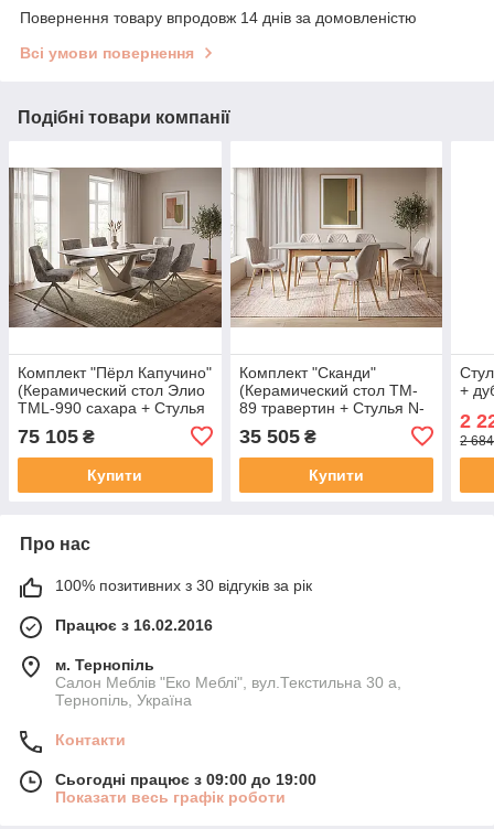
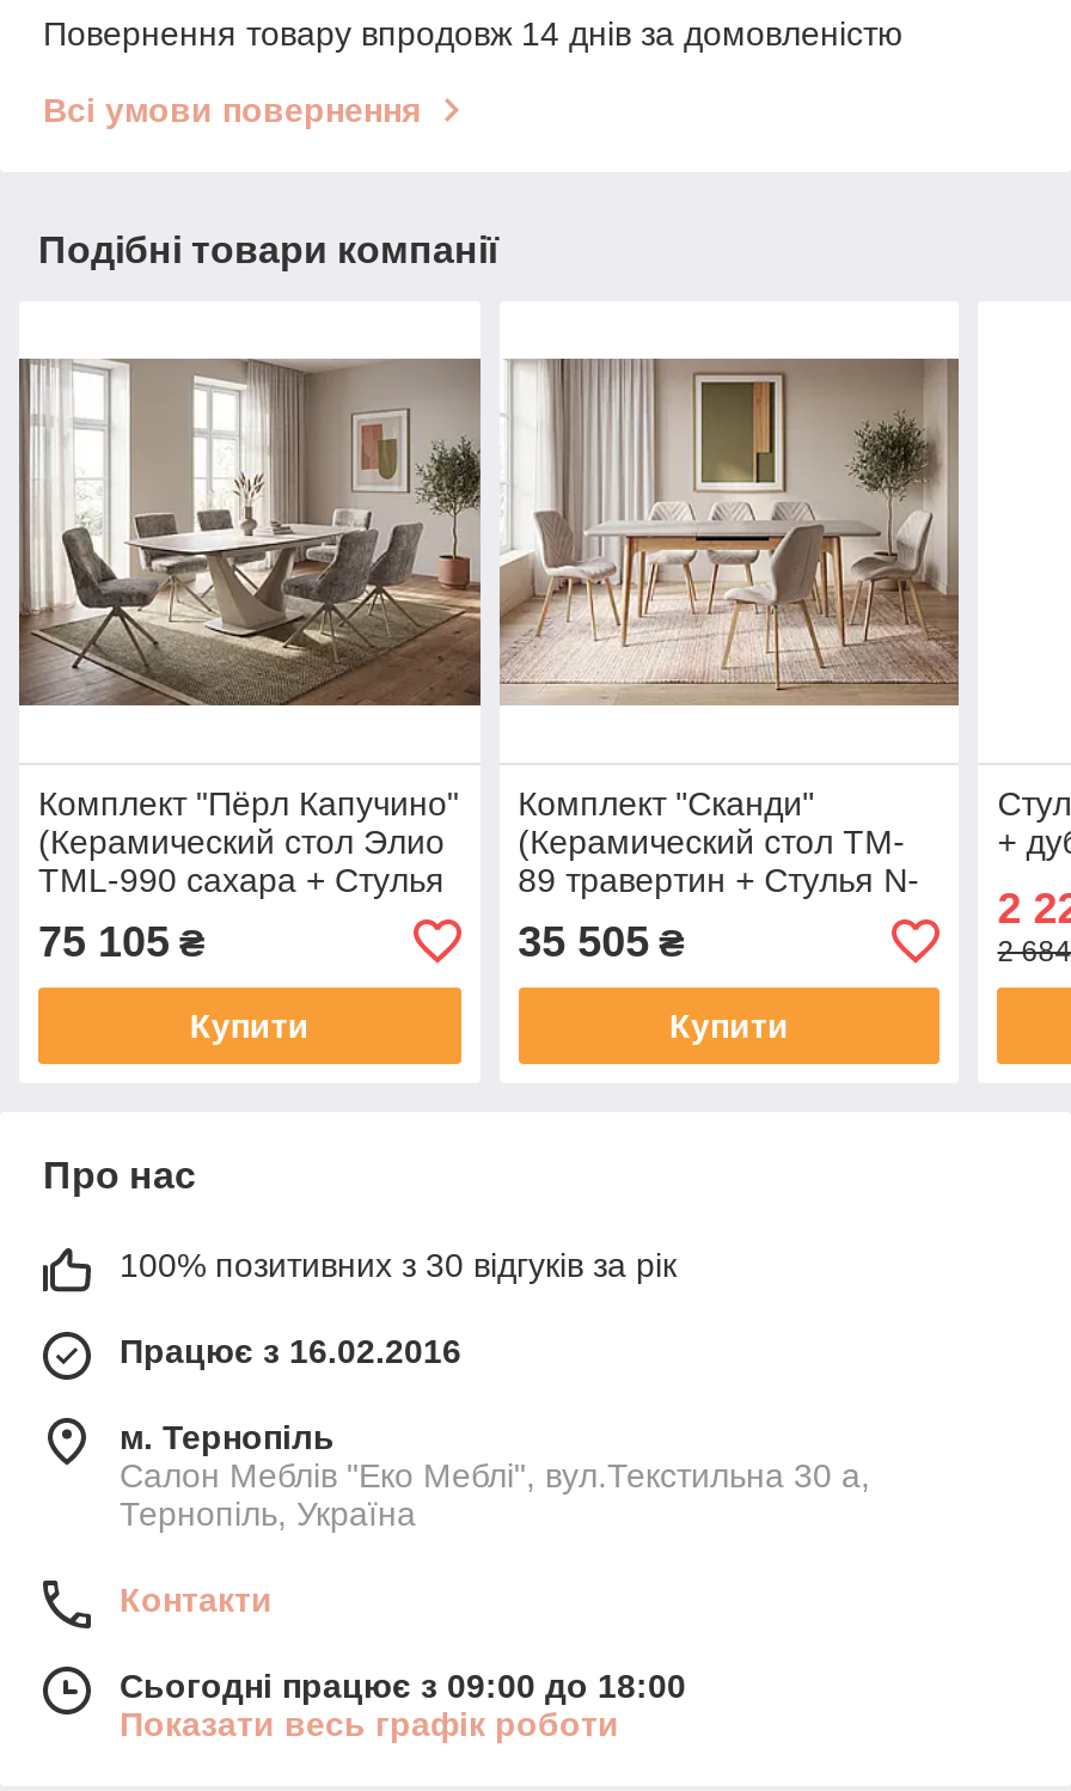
[55,770,316,788] Сьогодні працює з 09:00 до 19:00 -> [120,1666,686,1704] Сьогодні працює з 09:00 до 18:00

